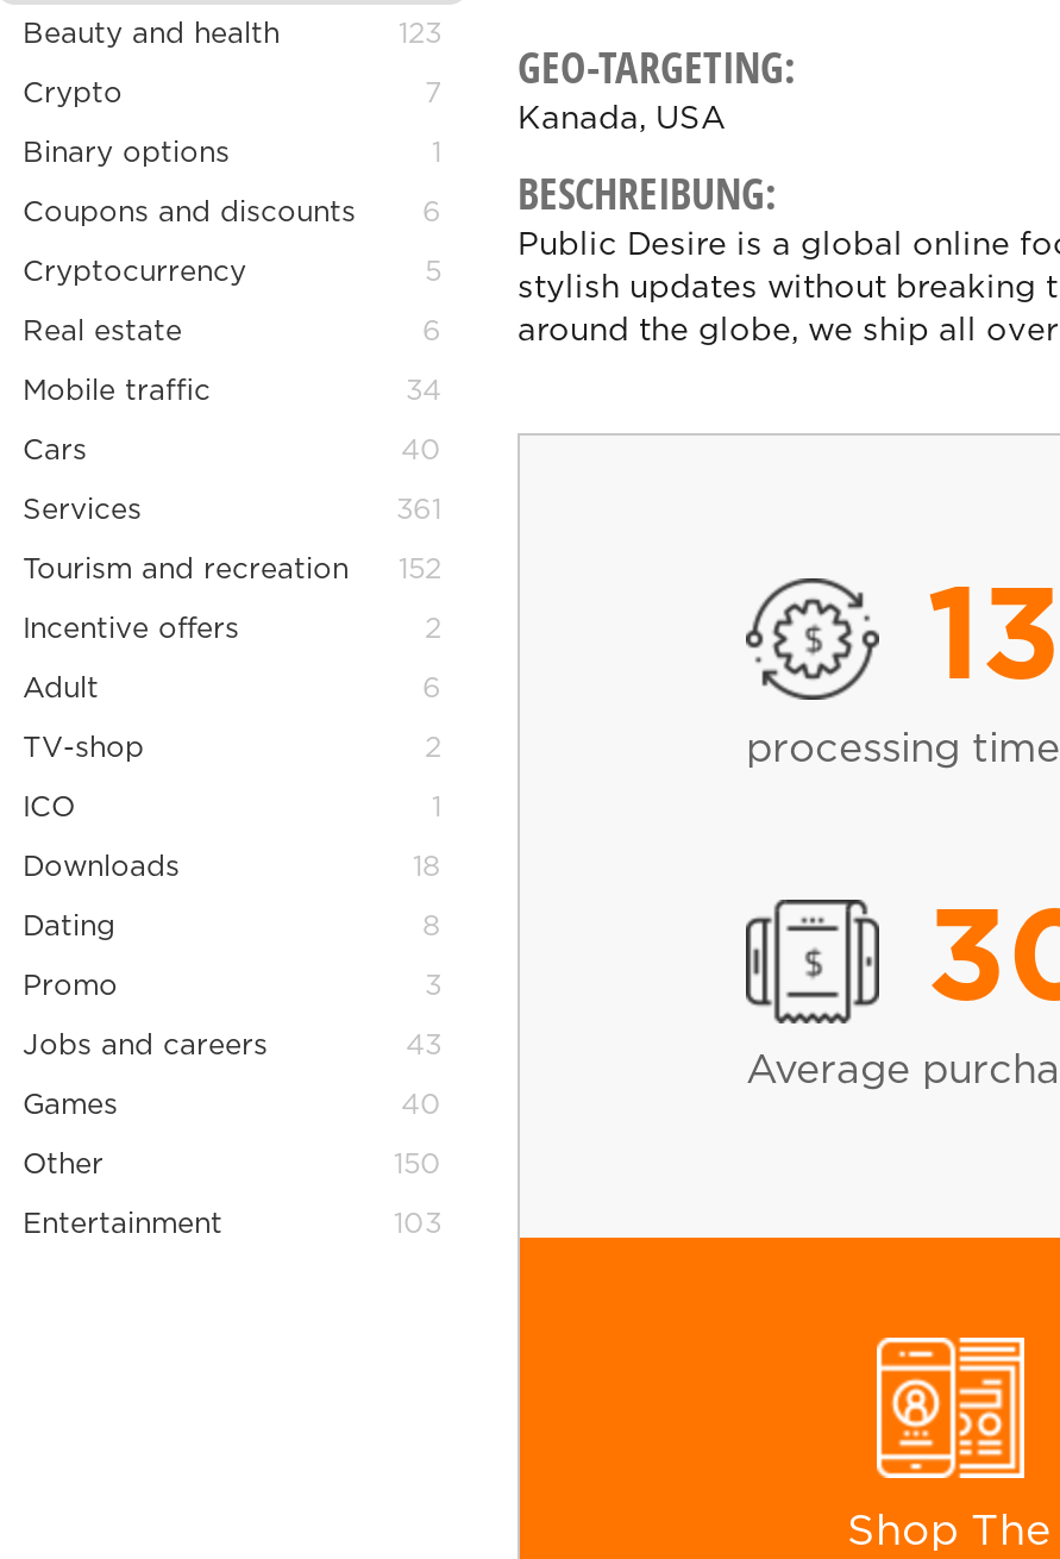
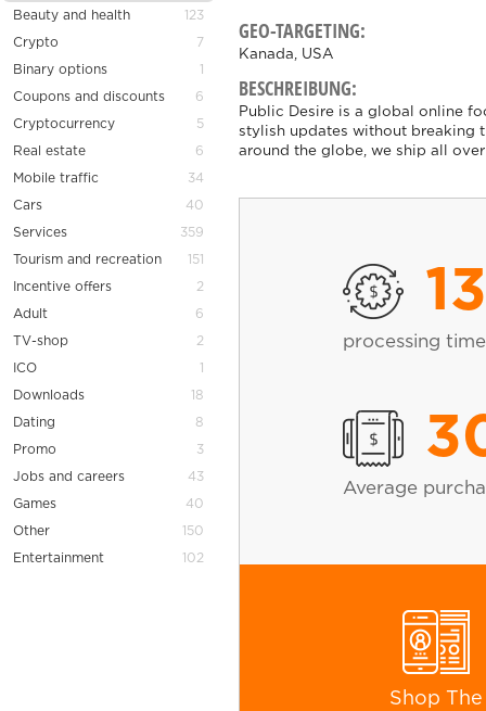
[396,497,441,524] 361 -> [180,227,204,239] 359
[399,557,441,583] 152 -> [188,254,204,266] 151
[394,1211,441,1238] 103 -> [182,553,204,564] 102

